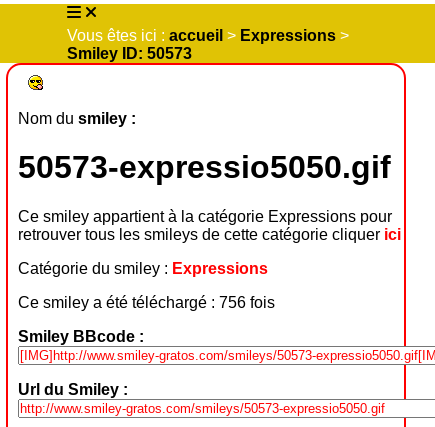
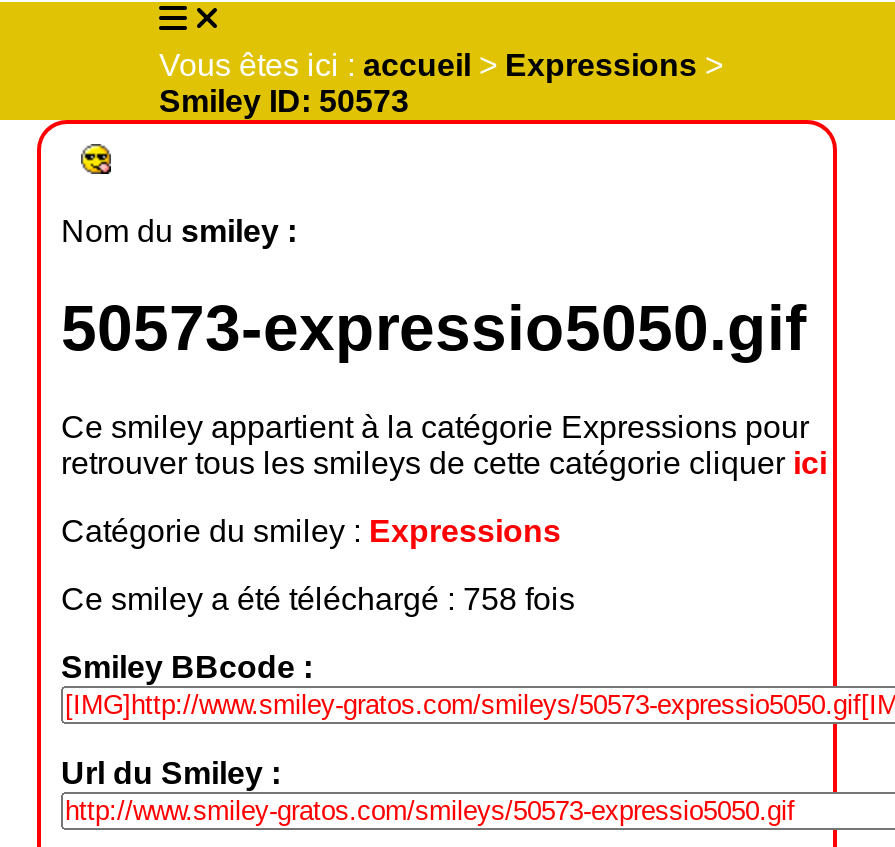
[18,294,275,311] Ce smiley a été téléchargé : 756 fois -> [61,582,575,616] Ce smiley a été téléchargé : 758 fois

